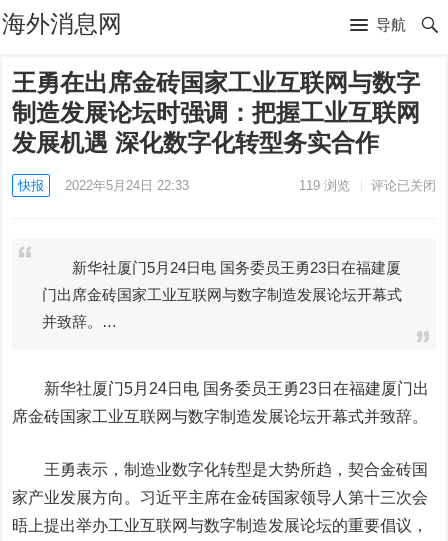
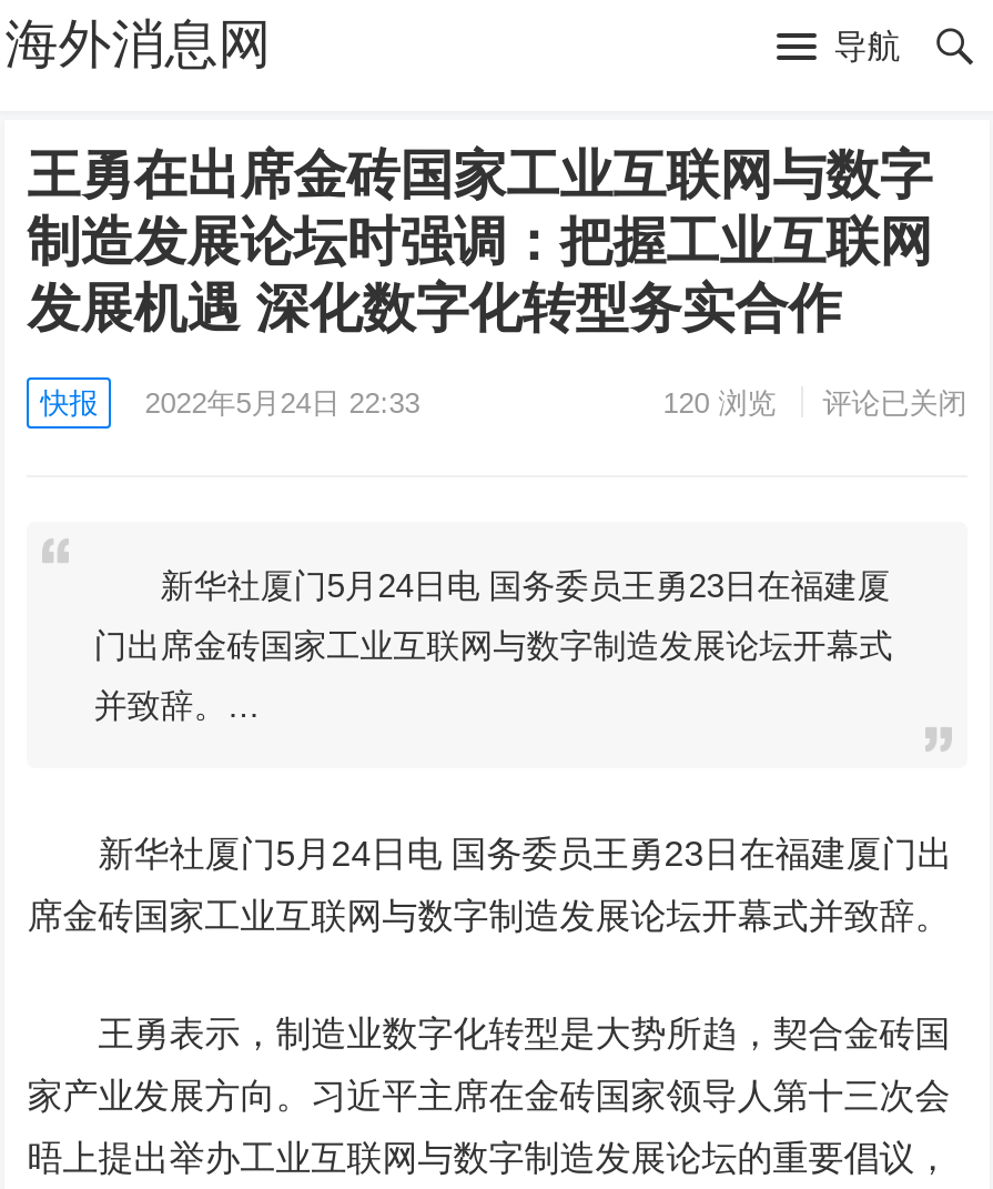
[299,178,436,193] 119浏览 评论已关闭 -> [663,386,967,420] 120浏览 评论已关闭

